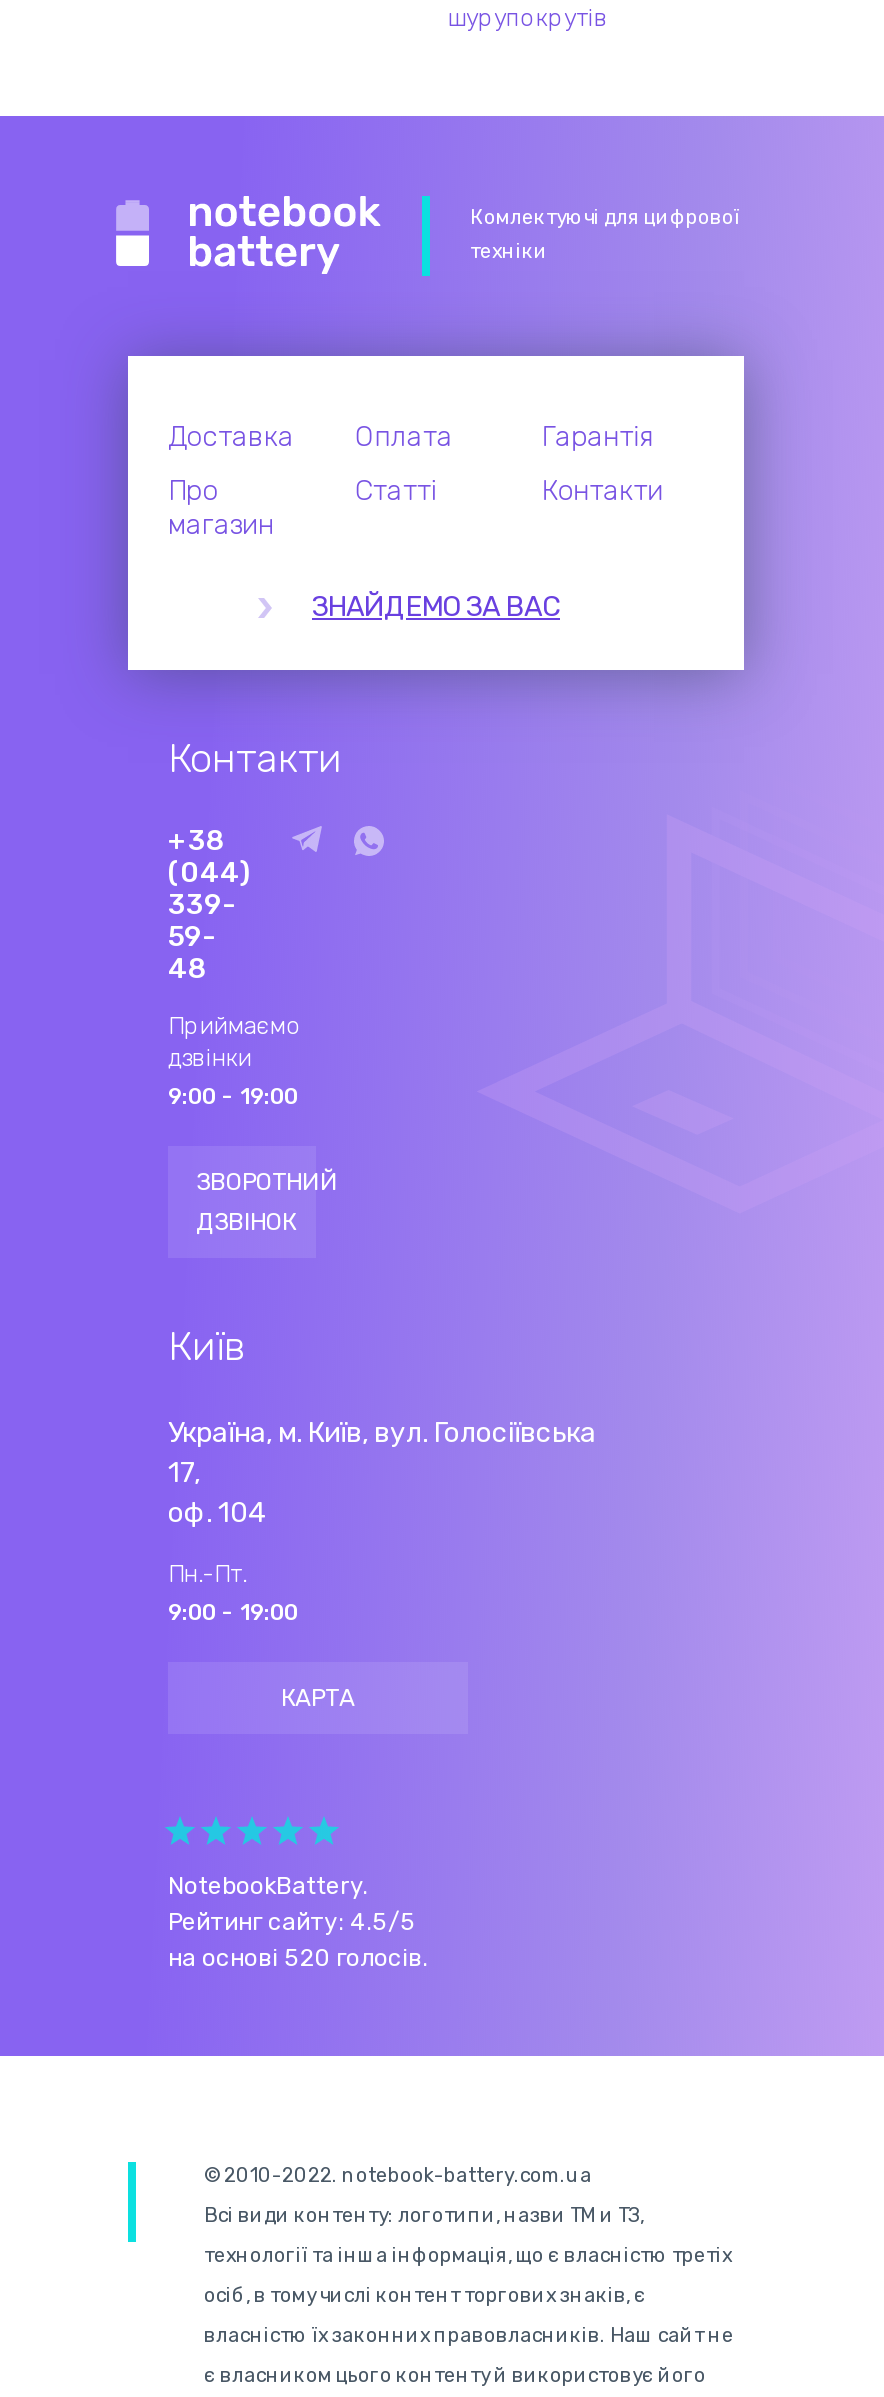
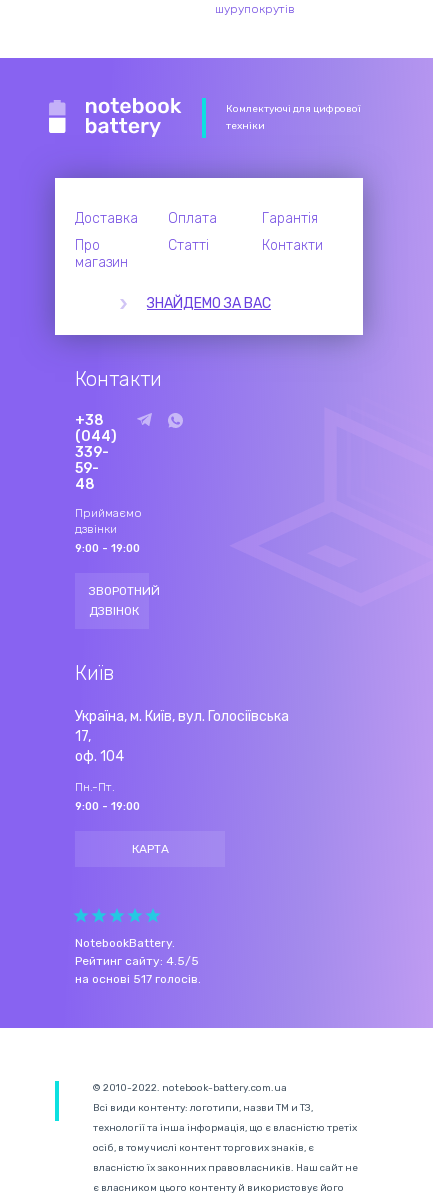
[168,1944,428,1972] на основі 520 голосів. -> [75,972,201,986] на основі 517 голосів.

